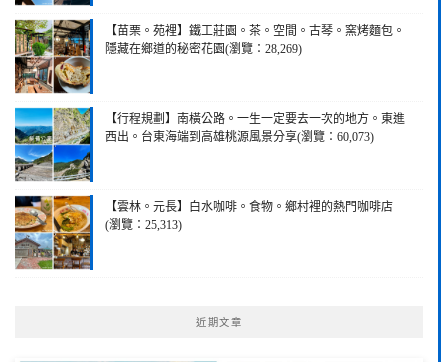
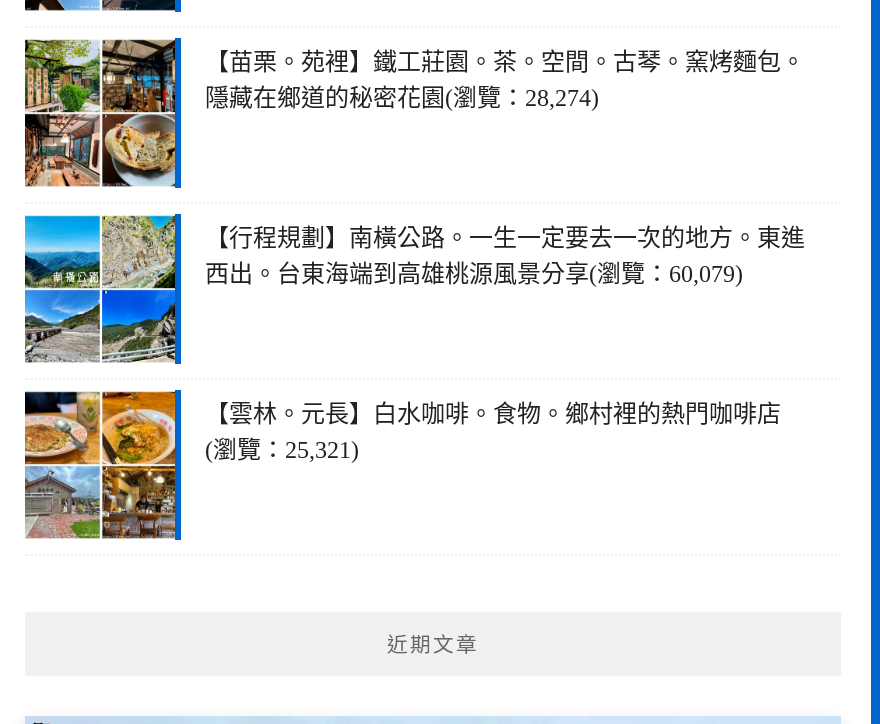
[105,42,302,56] 隱藏在鄉道的秘密花園(瀏覽：28,269) -> [205,83,599,111] 隱藏在鄉道的秘密花園(瀏覽：28,274)
[105,130,374,144] 西出。台東海端到高雄桃源風景分享(瀏覽：60,073) -> [205,259,743,287] 西出。台東海端到高雄桃源風景分享(瀏覽：60,079)
[105,218,182,232] (瀏覽：25,313) -> [205,435,359,463] (瀏覽：25,321)

